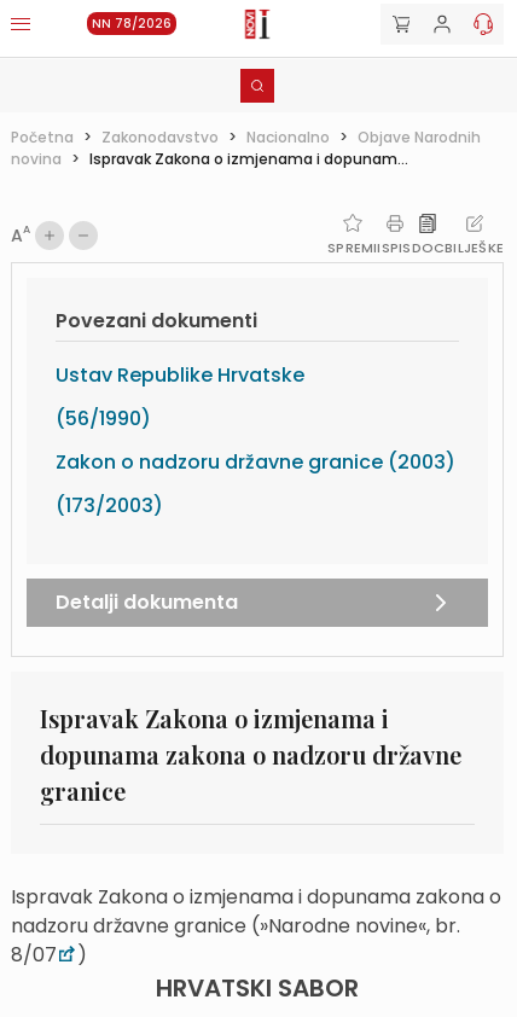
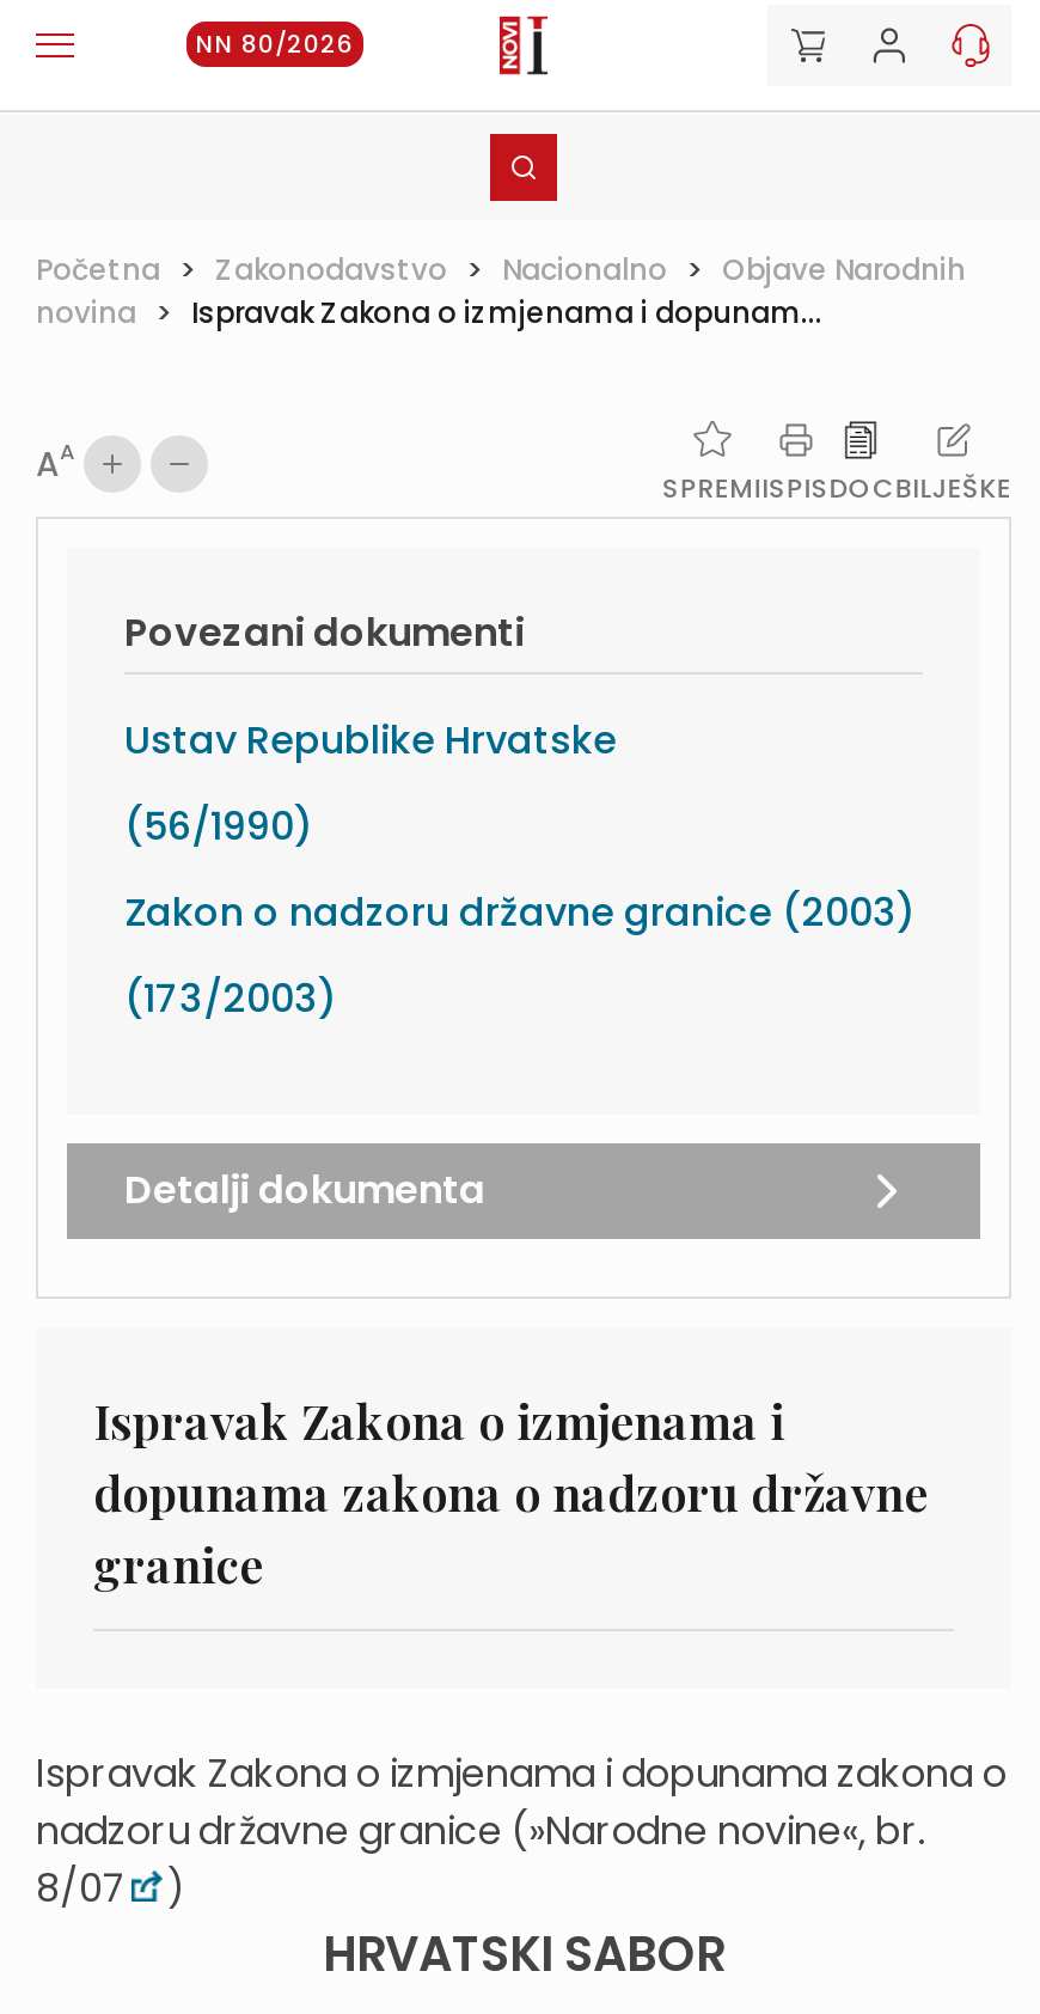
[92,14,172,33] NN 78/2026 -> [196,26,354,62] NN 80/2026

